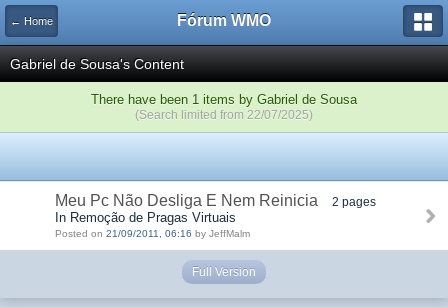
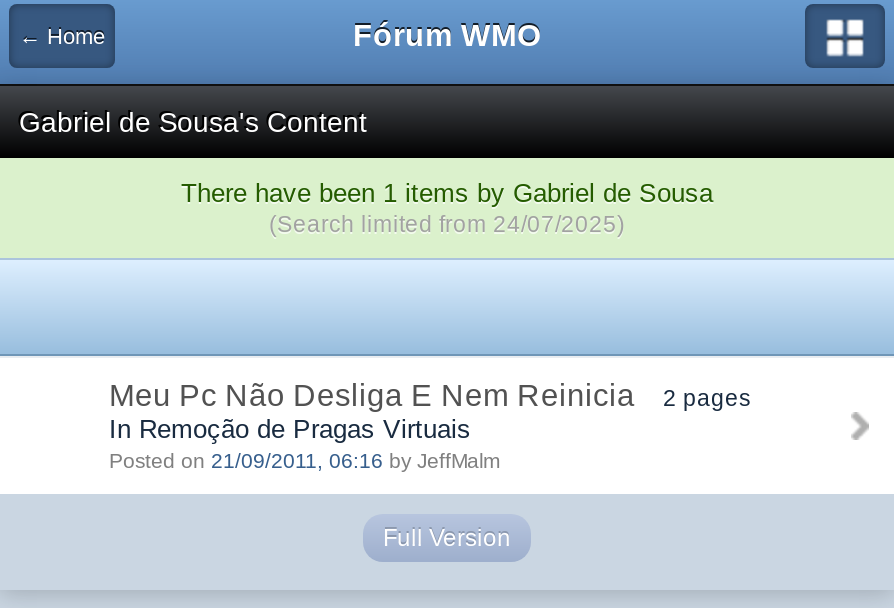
[135,108,313,121] (Search limited from 22/07/2025) -> [269,210,625,236] (Search limited from 24/07/2025)

